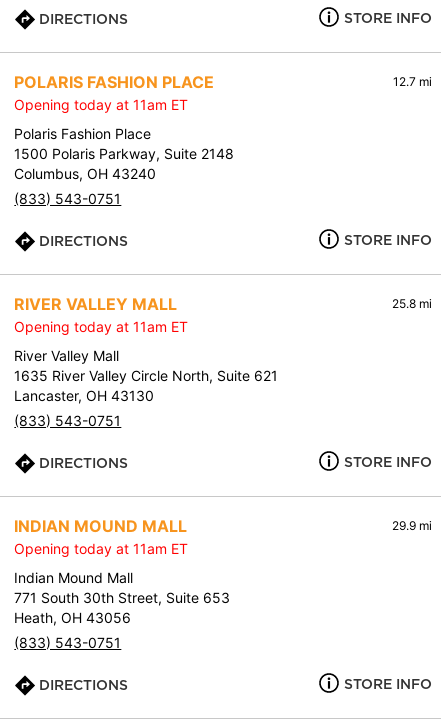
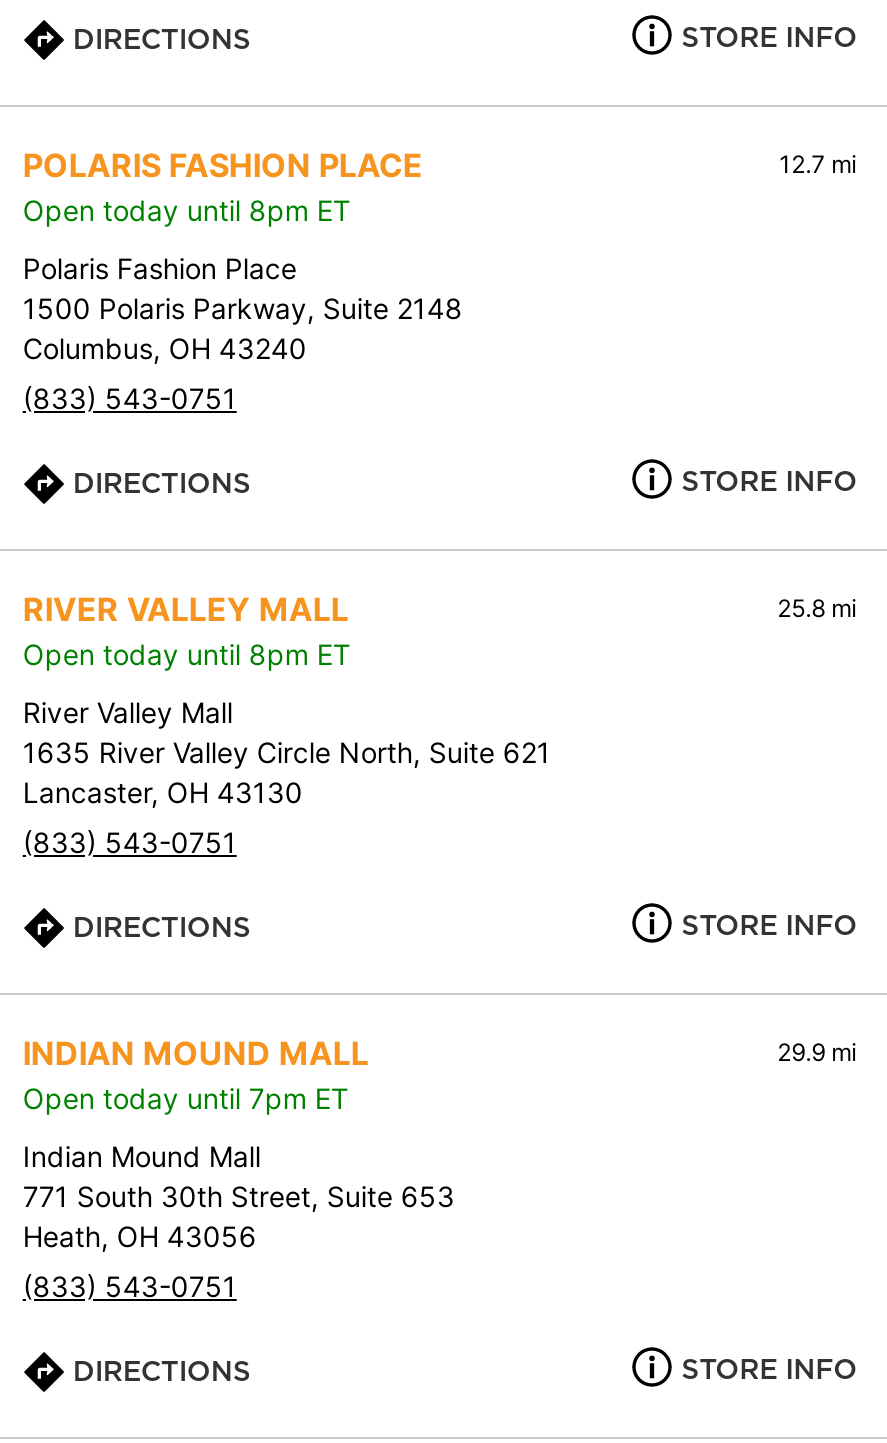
[14,96,188,113] Opening today at 11am ET -> [23,193,351,227] Open today until 8pm ET
[14,318,188,335] Opening today at 11am ET -> [23,637,351,671] Open today until 8pm ET
[14,540,188,557] Opening today at 11am ET -> [23,1081,349,1115] Open today until 7pm ET

